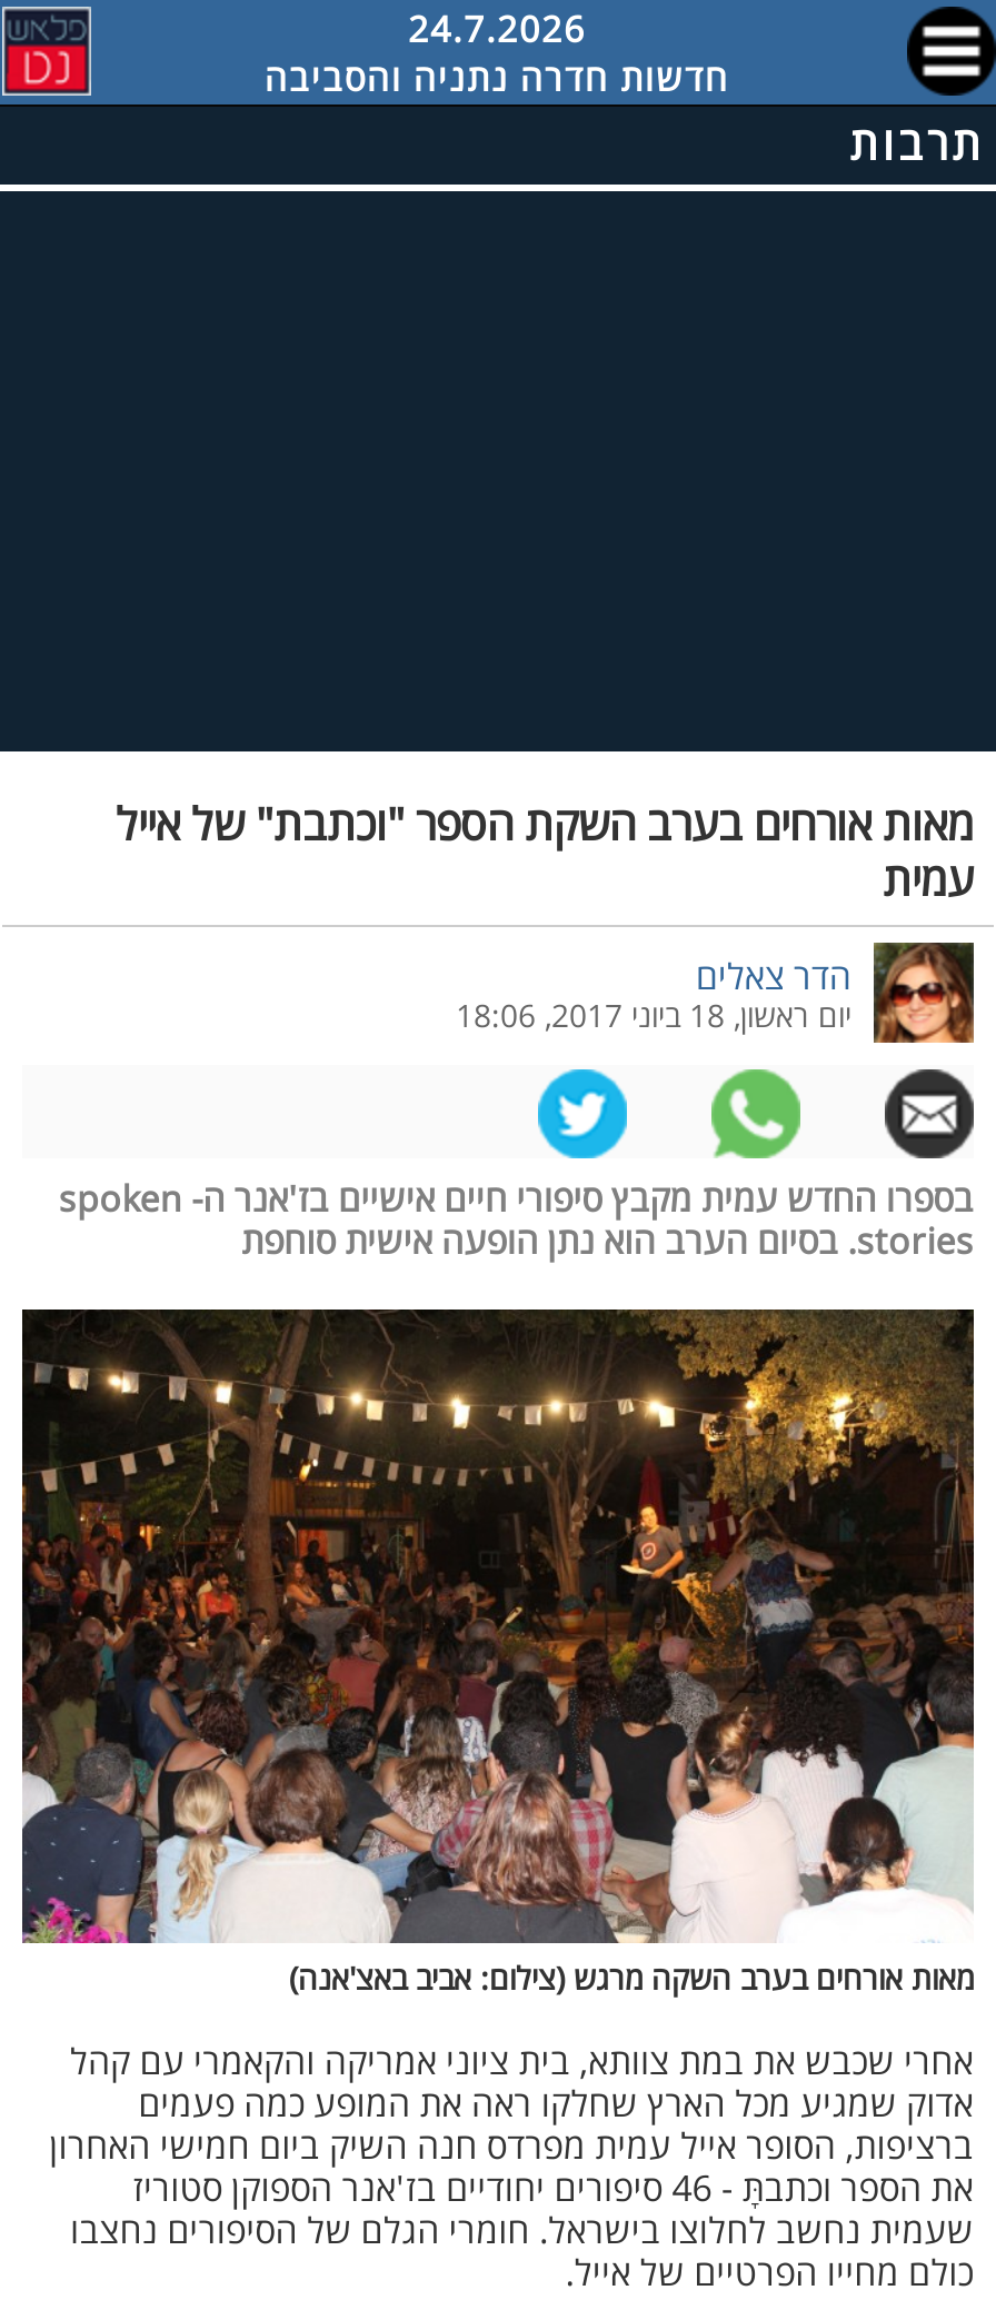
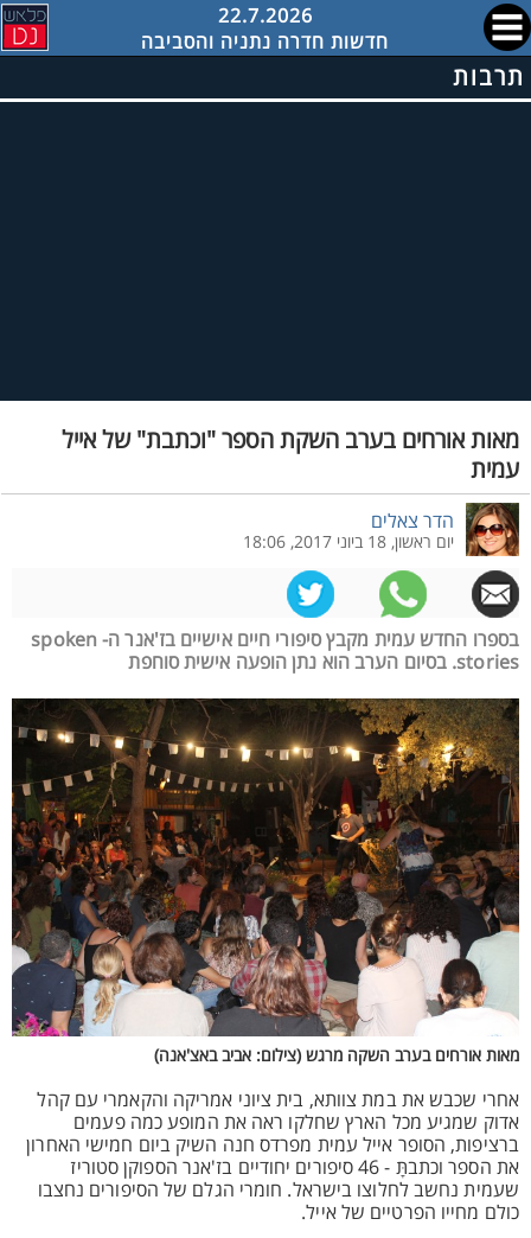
[408,9,586,53] 24.7.2026 -> [217,5,312,28] 22.7.2026

